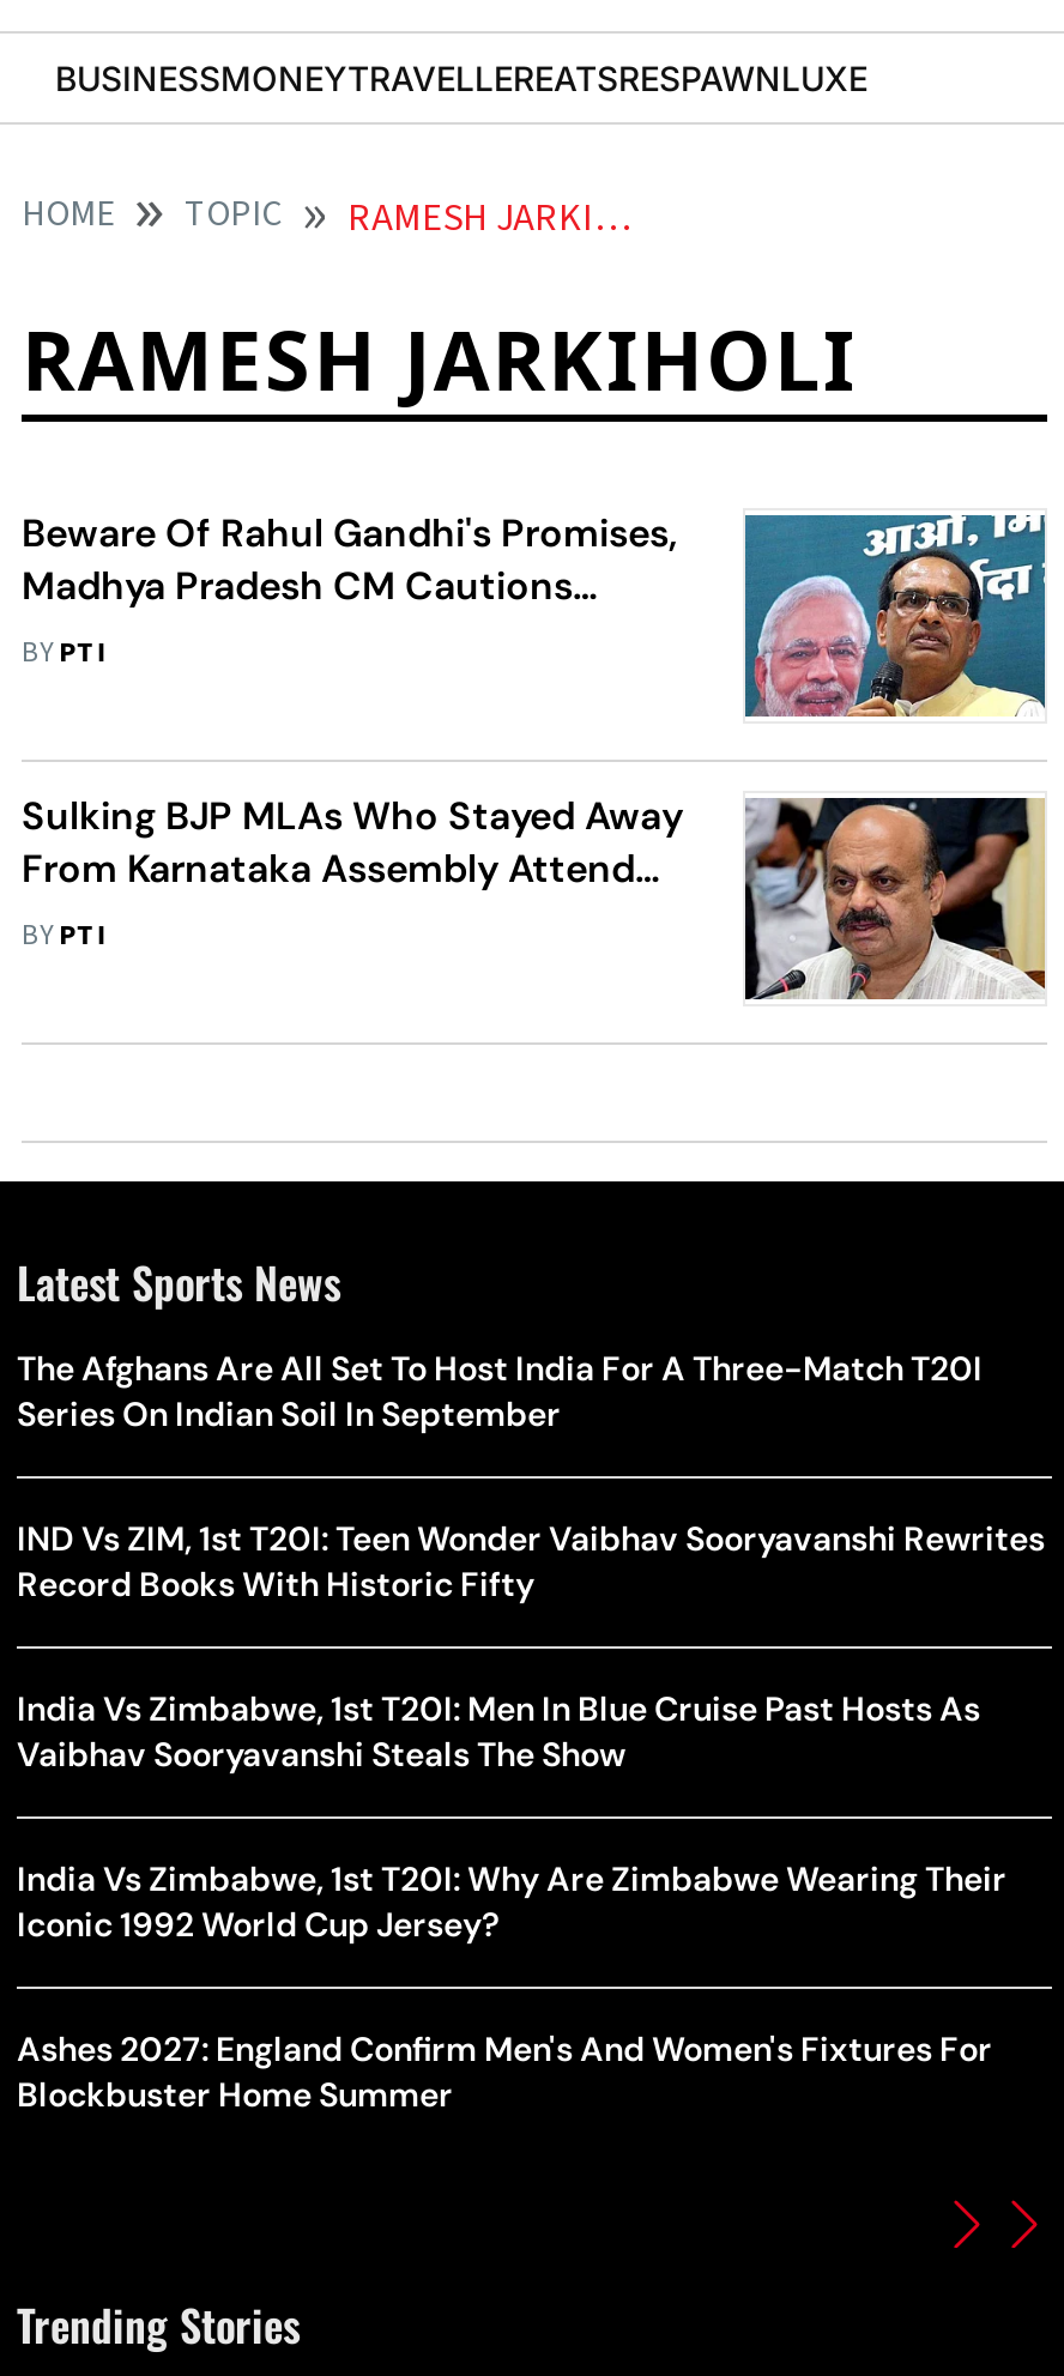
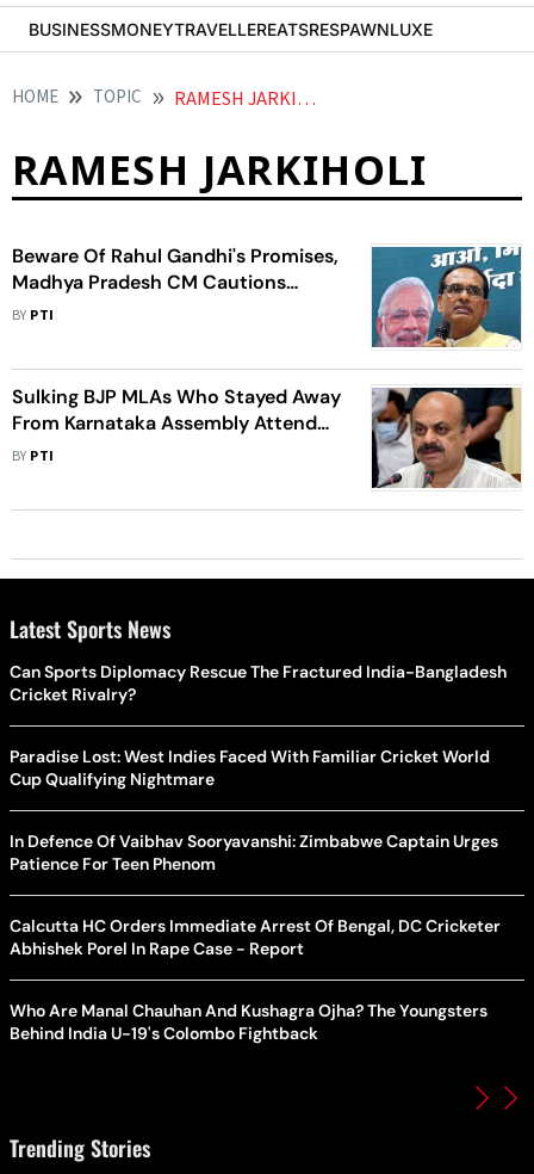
[17,1347,983,1435] The Afghans Are All Set To Host India For A Three-Match T20I | Series On Indian Soil In September -> [10,661,507,705] Can Sports Diplomacy Rescue The Fractured India-Bangladesh | Cricket Rivalry?
[17,1517,1045,1606] IND Vs ZIM, 1st T20I: Teen Wonder Vaibhav Sooryavanshi Rewrites | Record Books With Historic Fifty -> [10,746,490,790] Paradise Lost: West Indies Faced With Familiar Cricket World | Cup Qualifying Nightmare
[17,1687,980,1776] India Vs Zimbabwe, 1st T20I: Men In Blue Cruise Past Hosts As | Vaibhav Sooryavanshi Steals The Show -> [10,830,498,875] In Defence Of Vaibhav Sooryavanshi: Zimbabwe Captain Urges | Patience For Teen Phenom
[17,1857,1006,1946] India Vs Zimbabwe, 1st T20I: Why Are Zimbabwe Wearing Their | Iconic 1992 World Cup Jersey? -> [10,915,501,959] Calcutta HC Orders Immediate Arrest Of Bengal, DC Cricketer | Abhishek Porel In Rape Case - Report
[17,2027,992,2116] Ashes 2027: England Confirm Men's And Women's Fixtures For | Blockbuster Home Summer -> [10,1000,488,1044] Who Are Manal Chauhan And Kushagra Ojha? The Youngsters | Behind India U-19's Colombo Fightback

